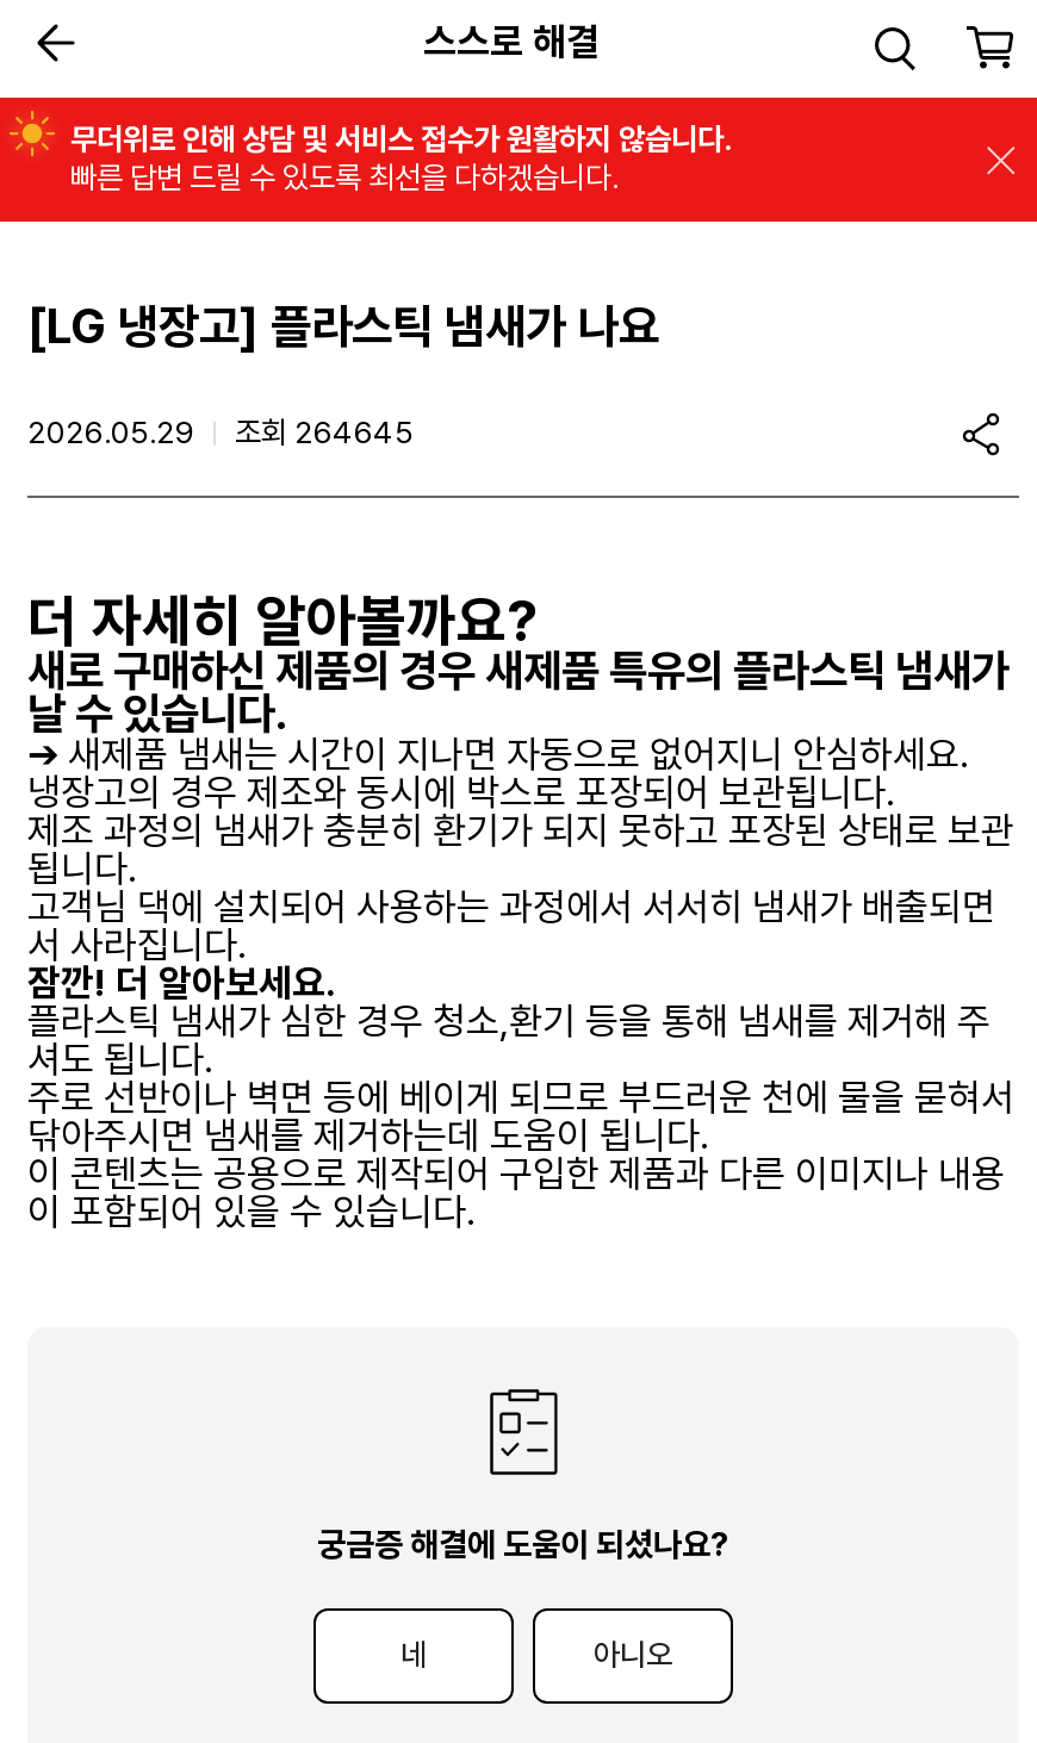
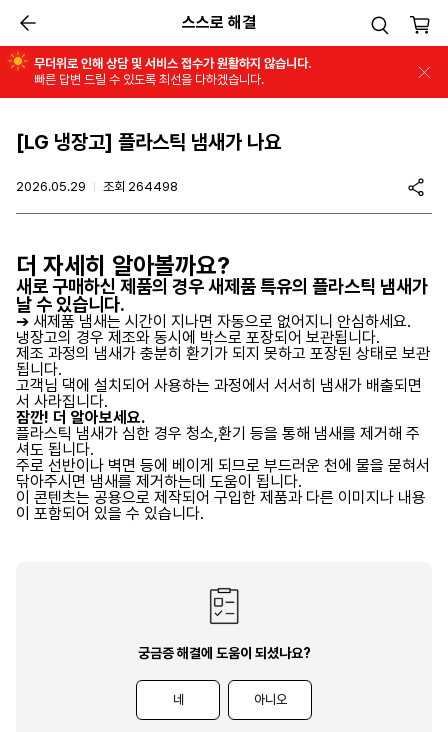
[27,415,414,450] 2026.05.29 조회 264645 -> [16,179,178,194] 2026.05.29 조회 264498

